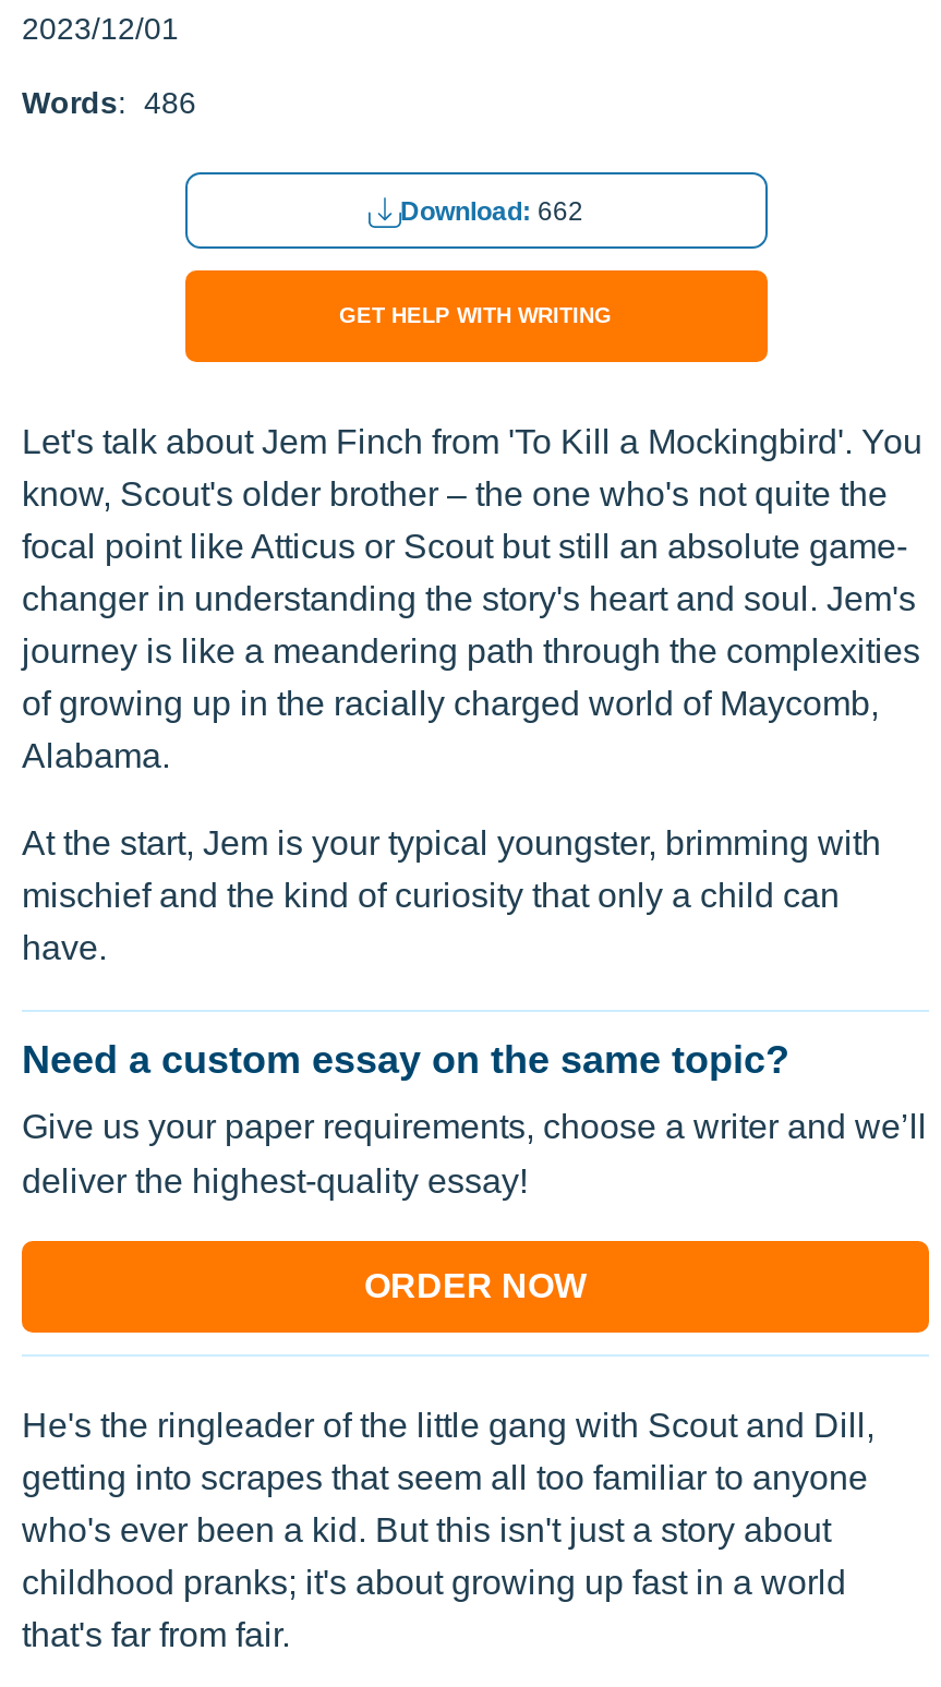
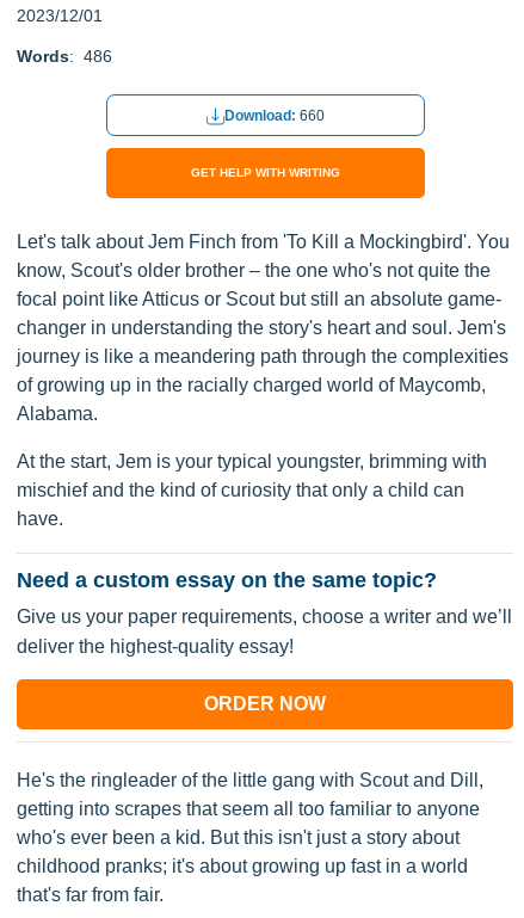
[400,197,583,227] Download: 662 -> [224,108,324,125] Download: 660

